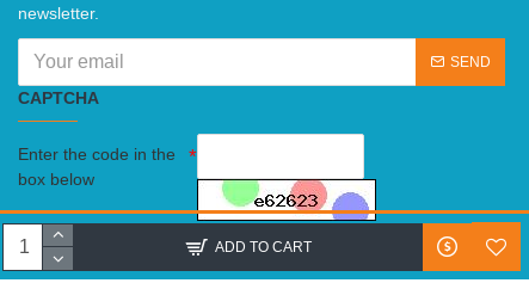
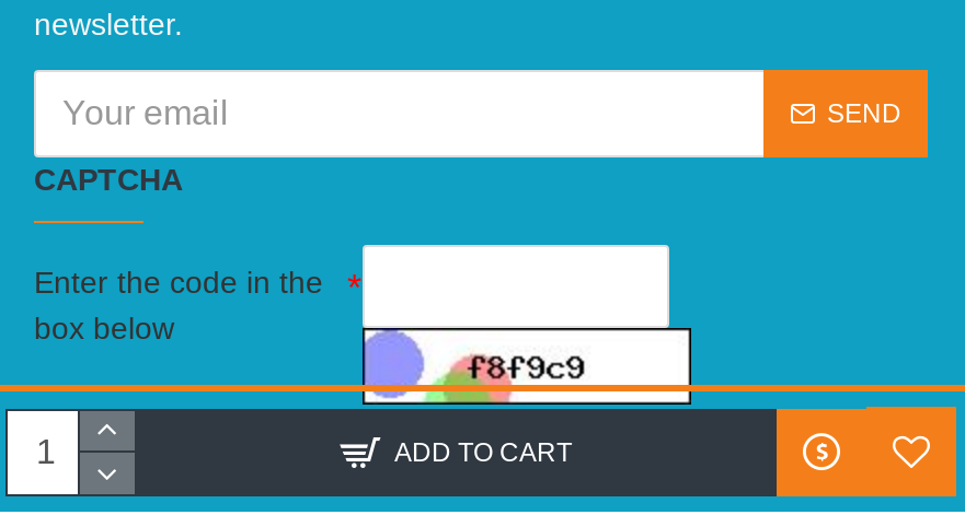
[197,179,370,221] [image] -> [363,328,676,405] [image]

